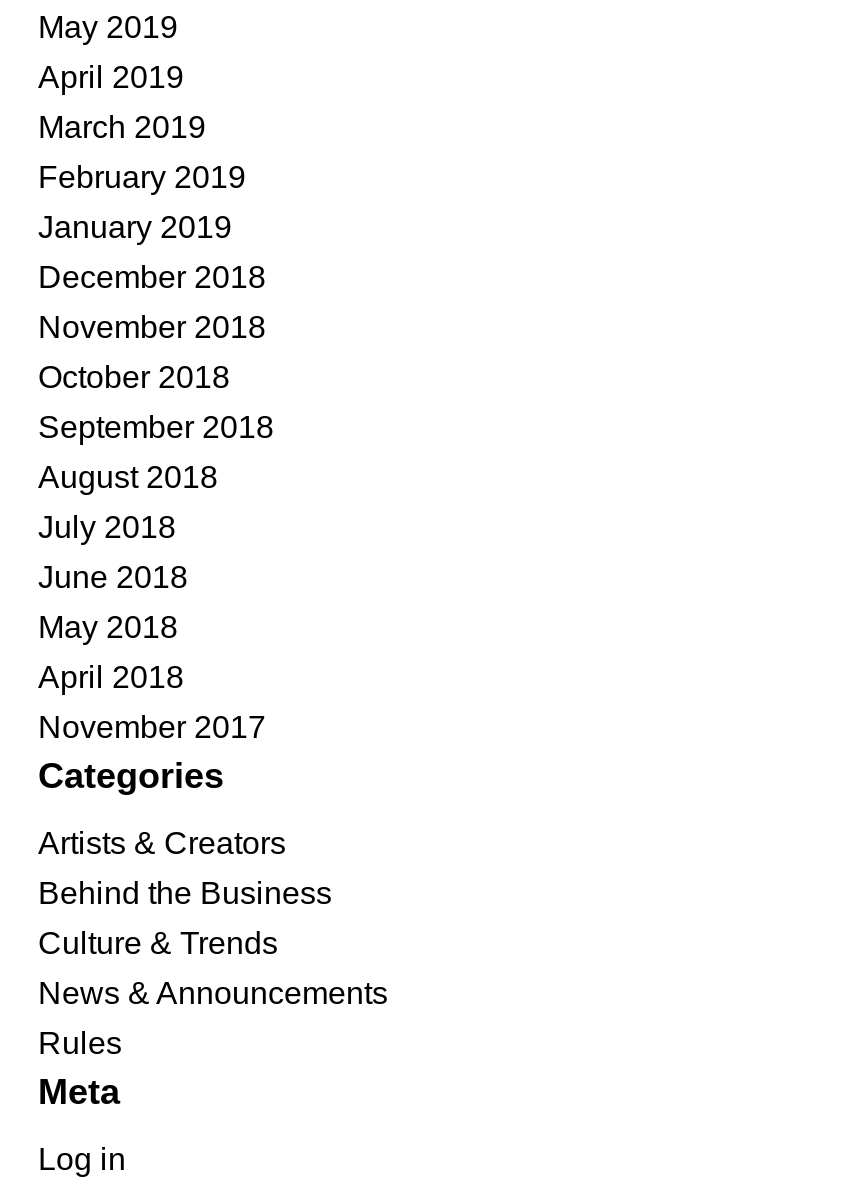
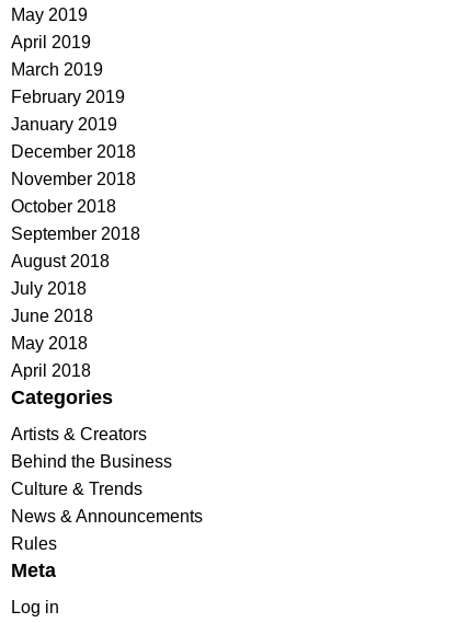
[38,709,266,743] November 2017 -> none

